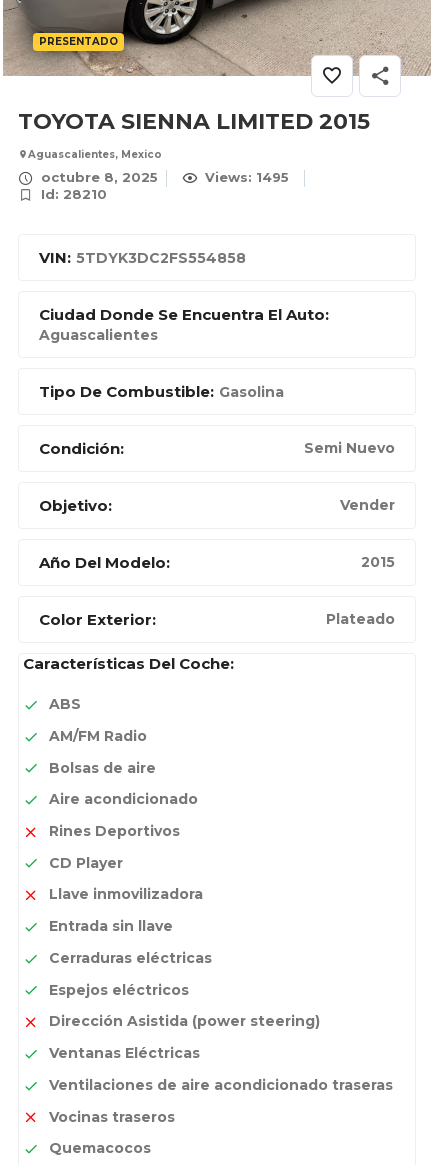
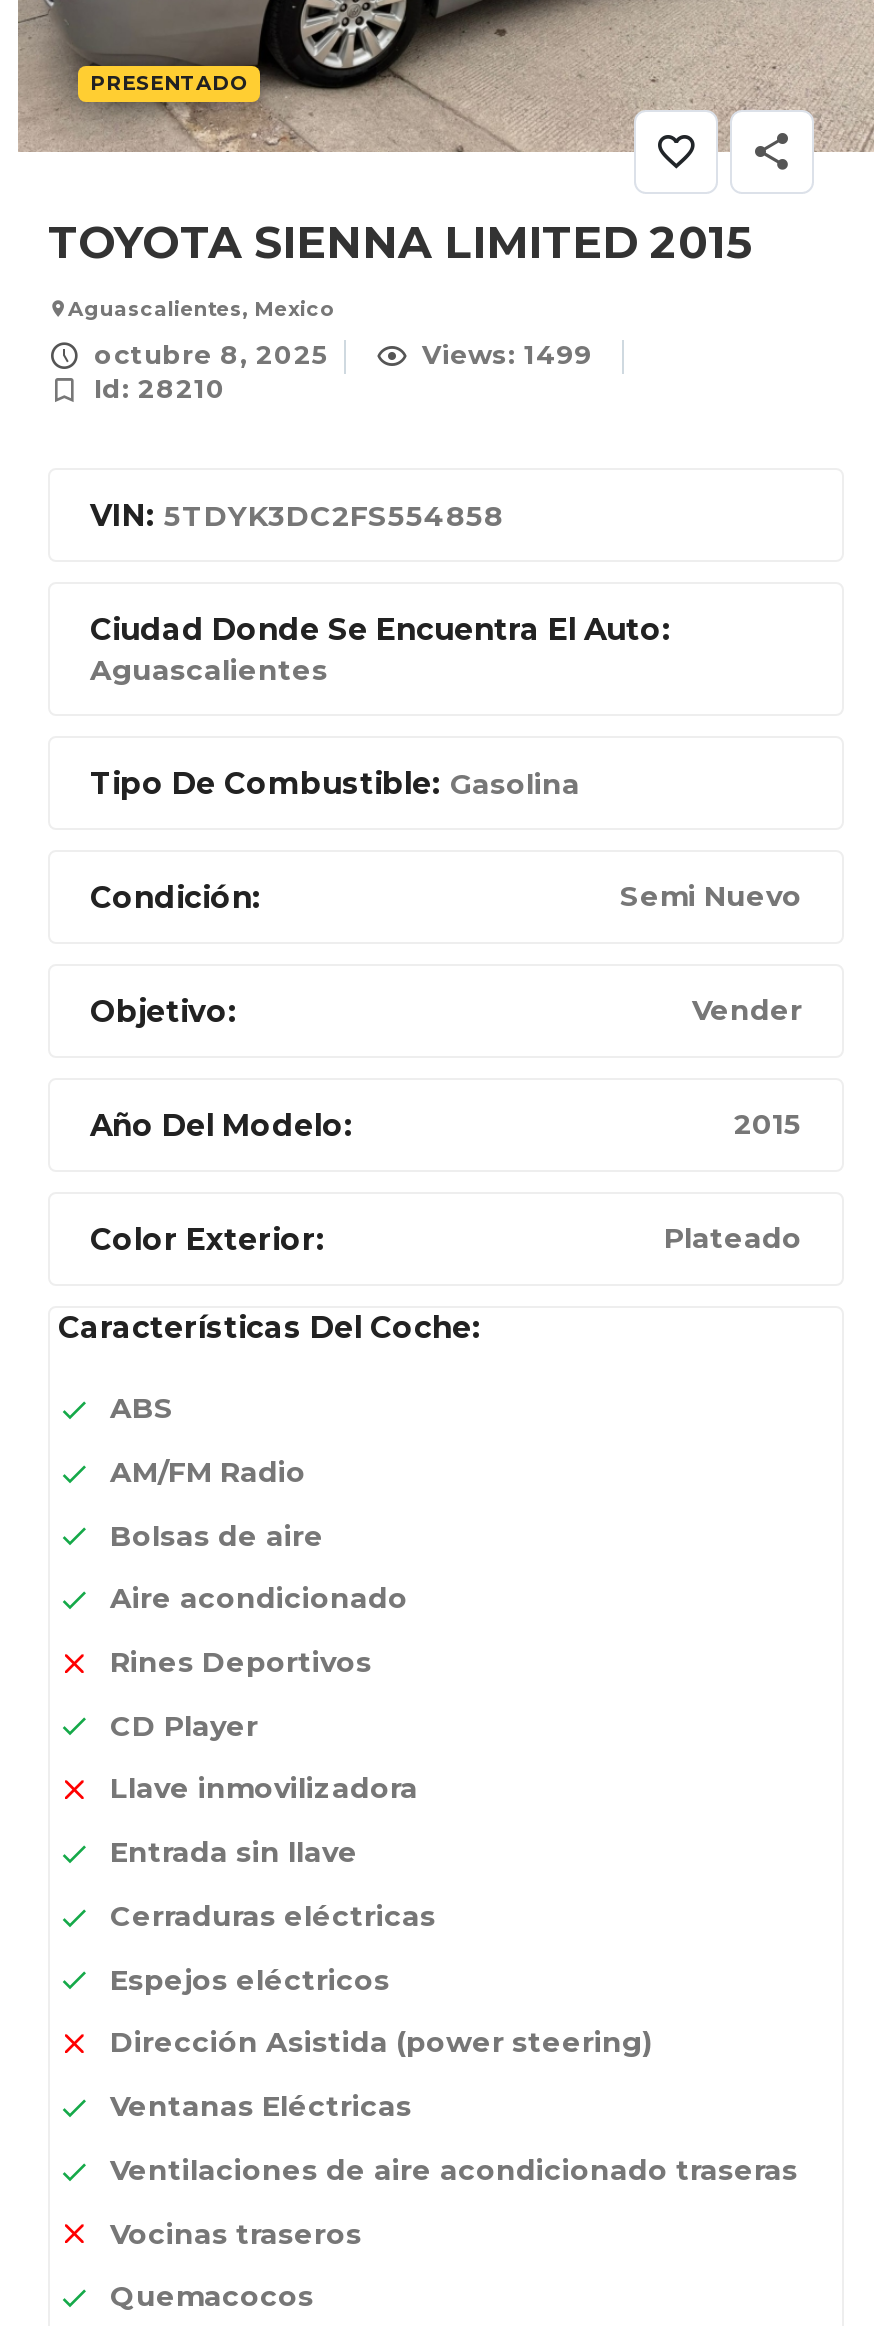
[201,169,289,185] Views: 1495 -> [414,338,592,370] Views: 1499

